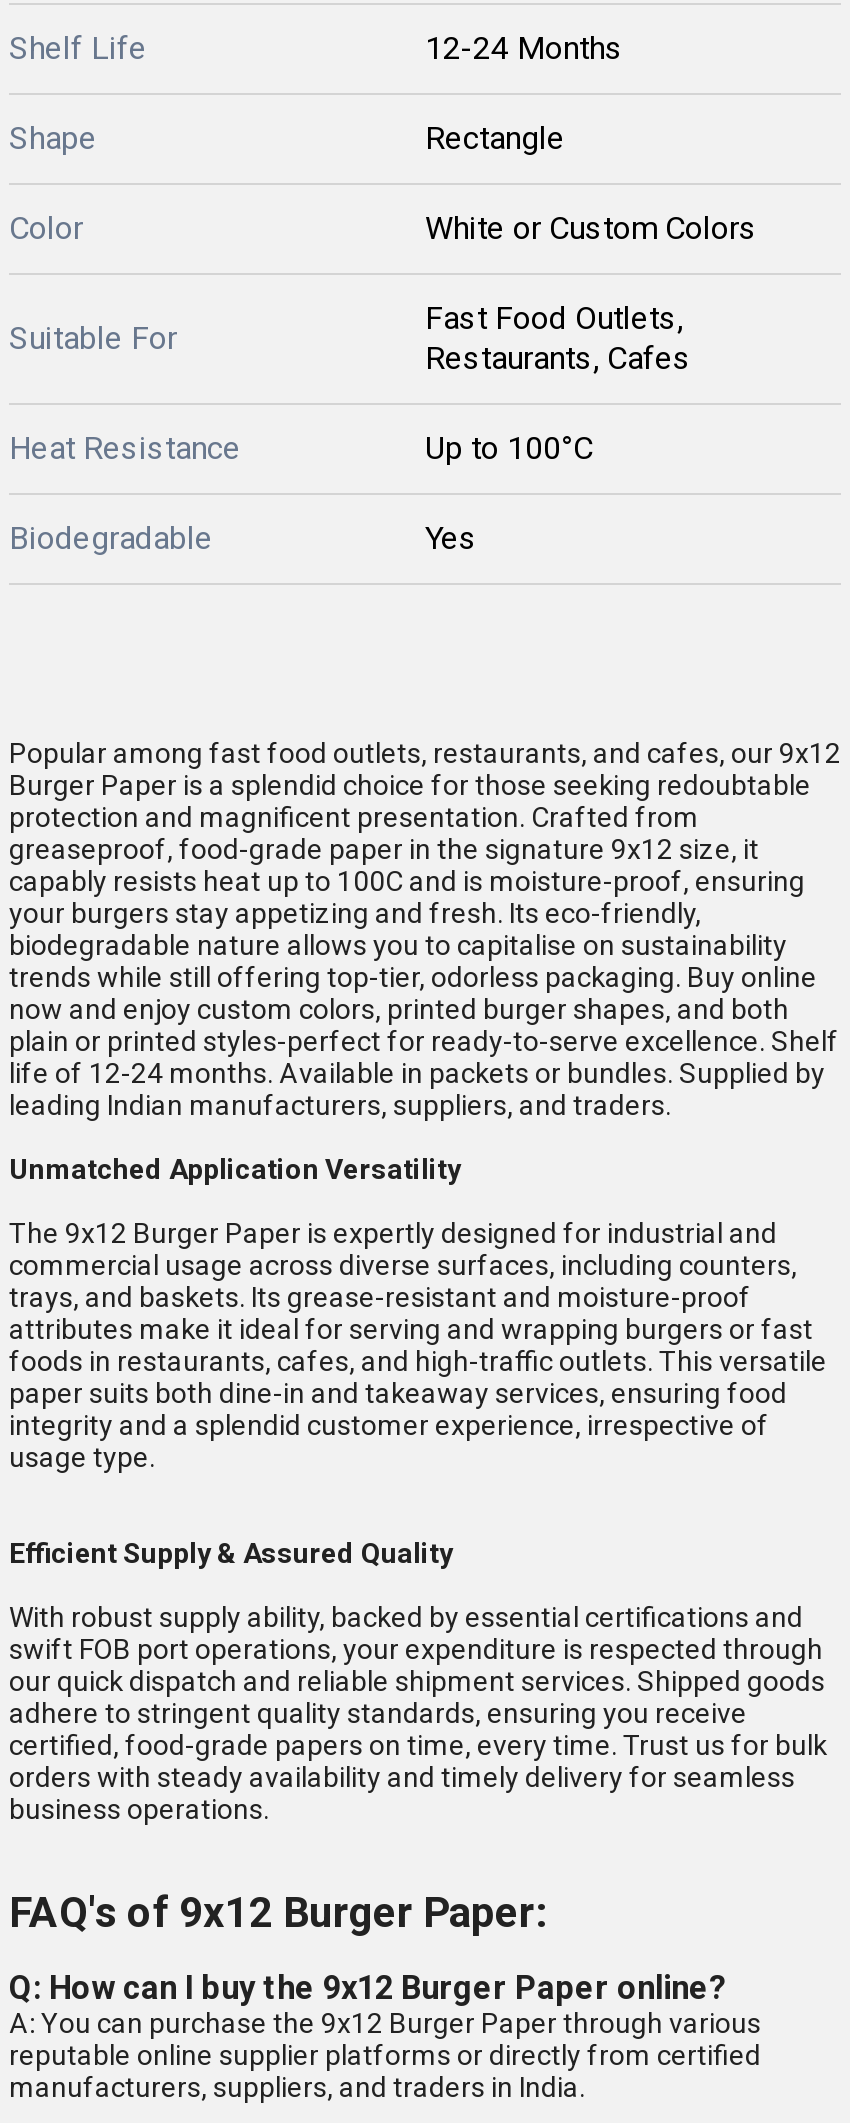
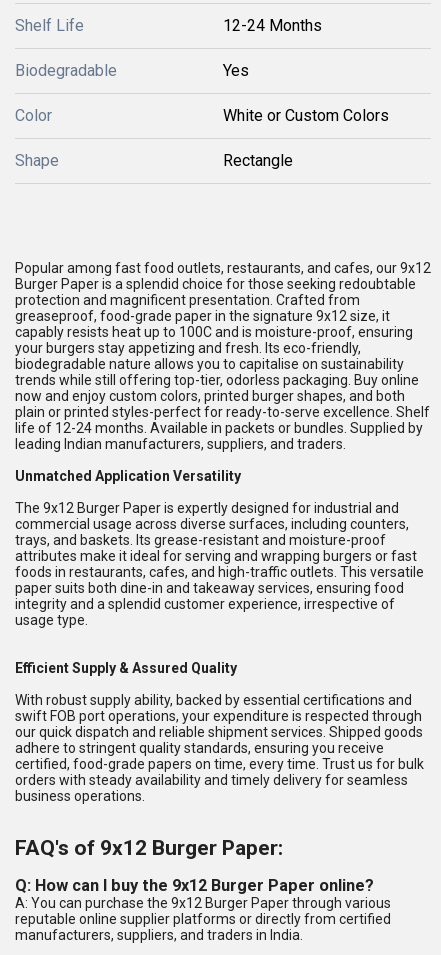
moved [9,119,757,247] -> [15,106,389,170]: Color | White or Custom Colors | Shape | Rectangle
[9,299,691,467] Fast Food Outlets, | Restaurants, Cafes | Heat Resistance | Up to 100°C -> none
[9,319,177,357] Suitable For -> none
moved [9,519,477,557] -> [15,61,249,80]: Biodegradable | Yes

